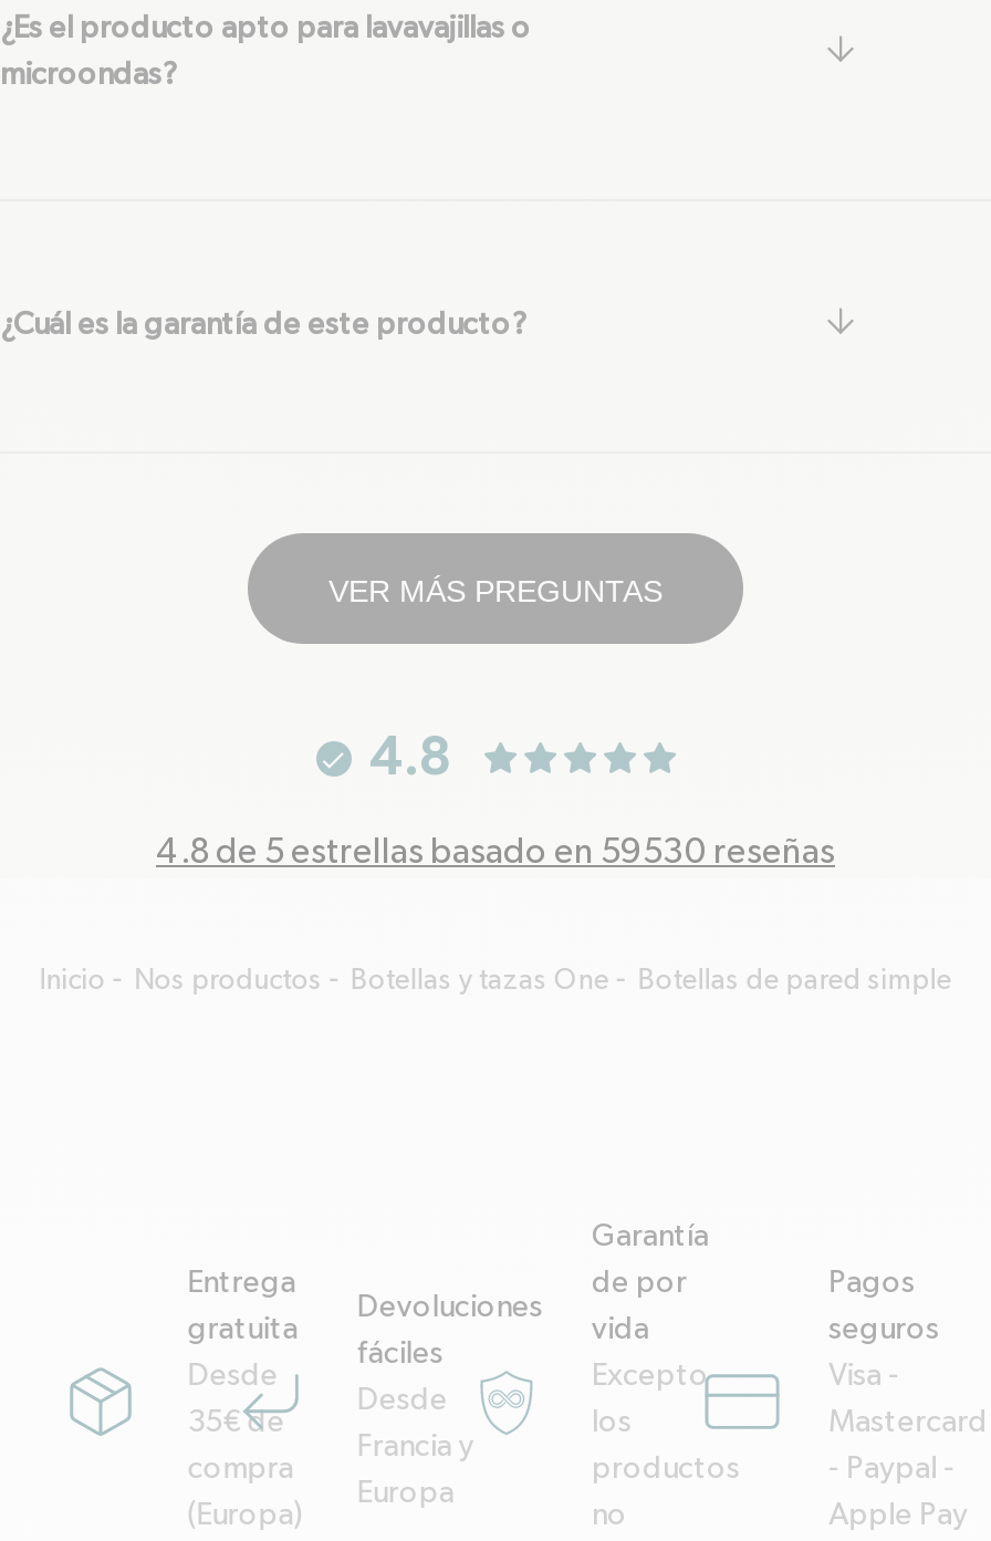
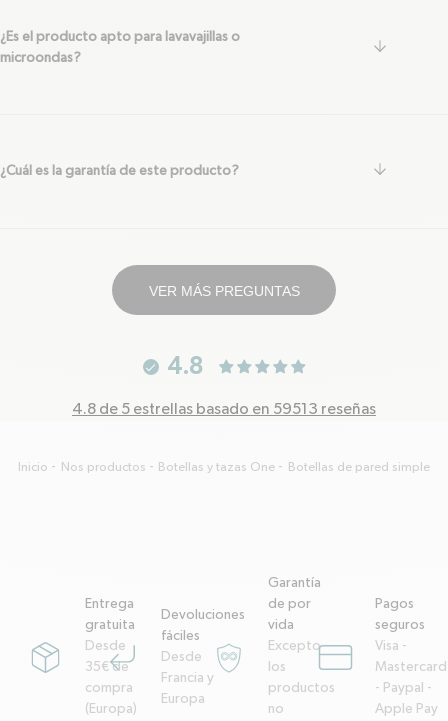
[156,837,835,872] 4.8 de 5 estrellas basado en 59530 reseñas -> [72,402,376,418] 4.8 de 5 estrellas basado en 59513 reseñas

